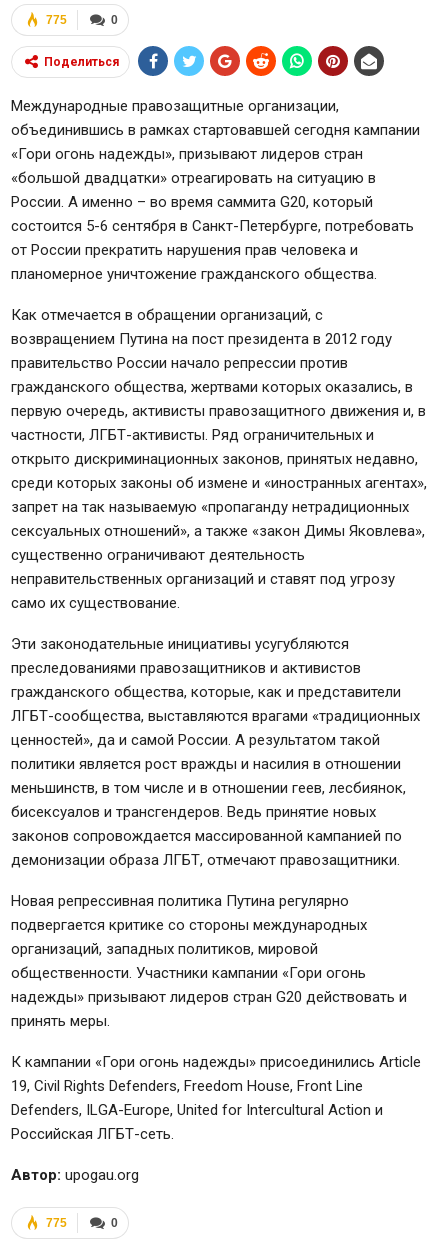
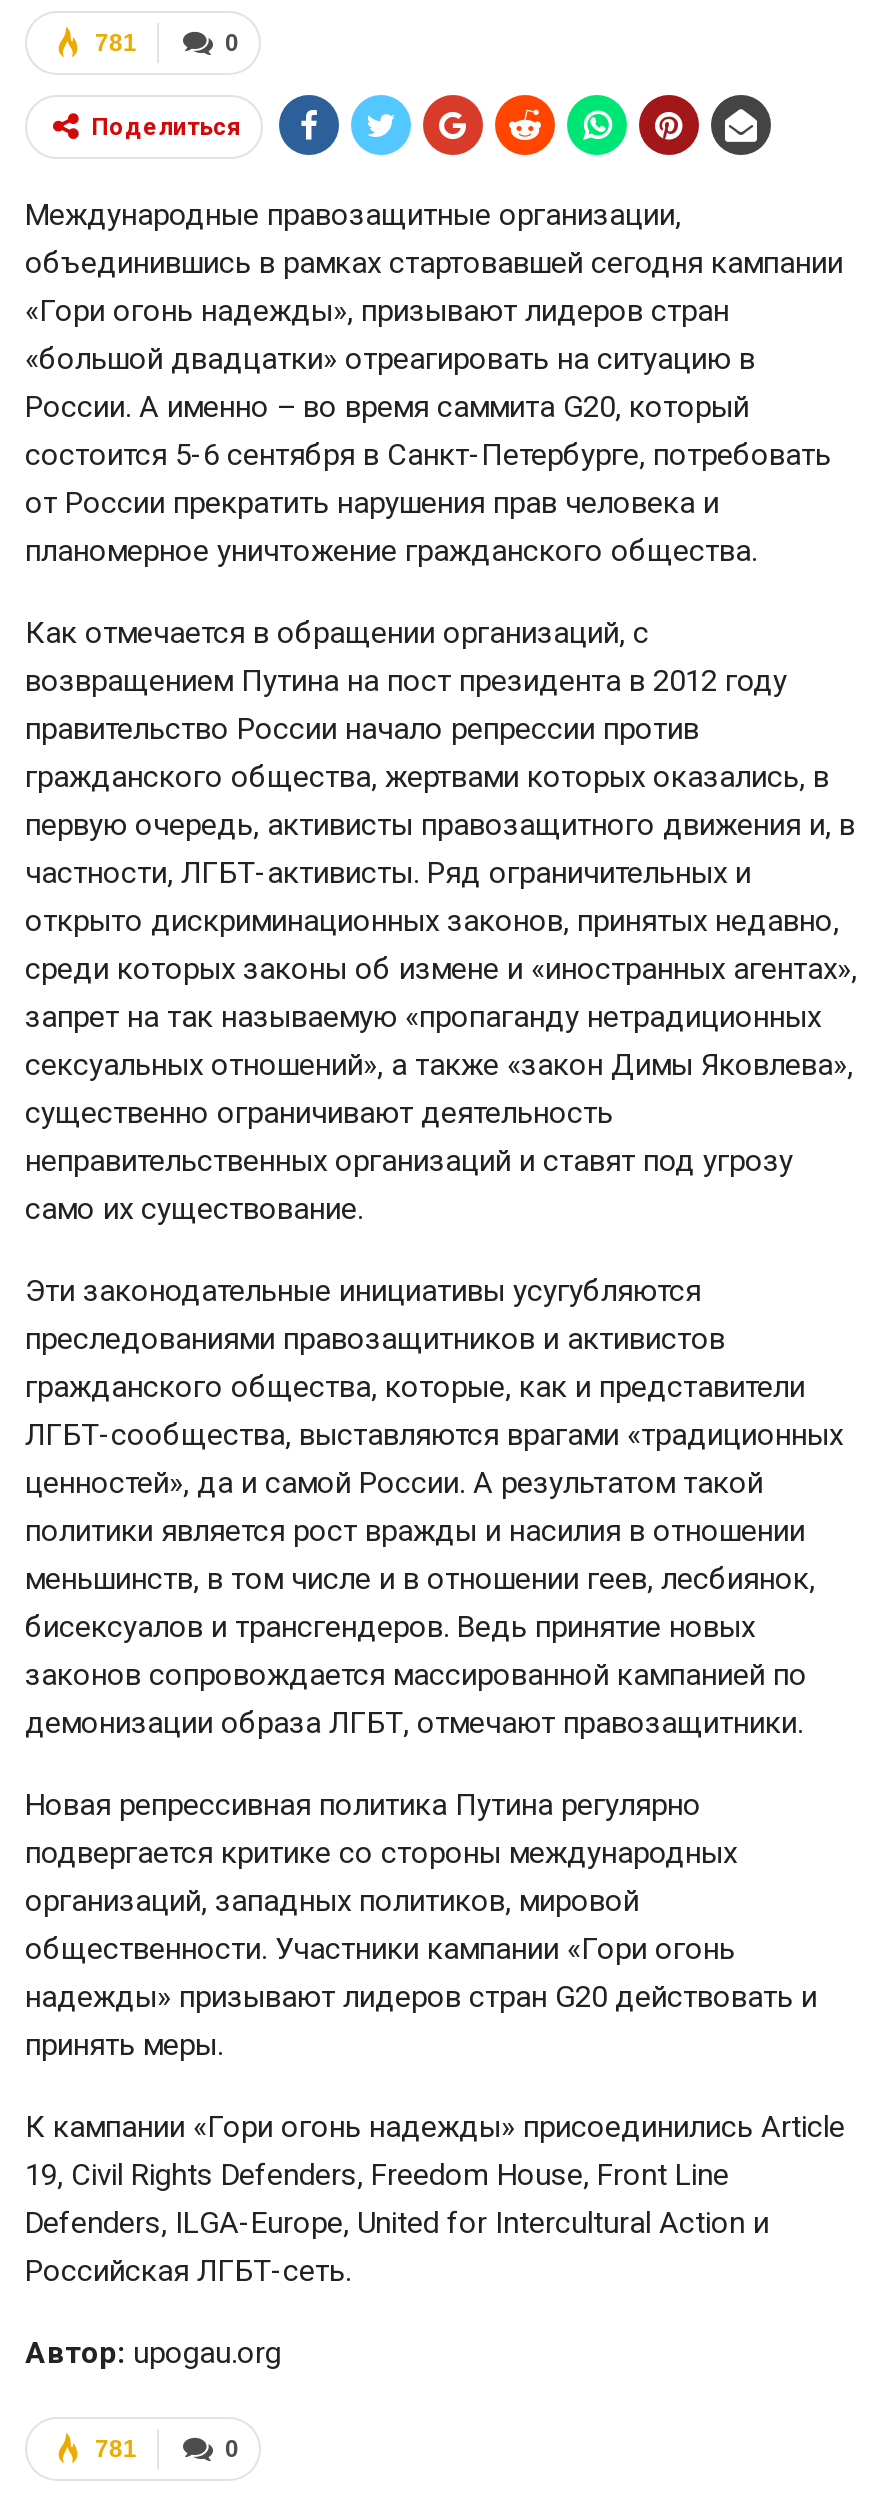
[46,13,67,27] 775 -> [95,29,137,57] 781
[46,1216,67,1230] 775 -> [95,2435,137,2463] 781

